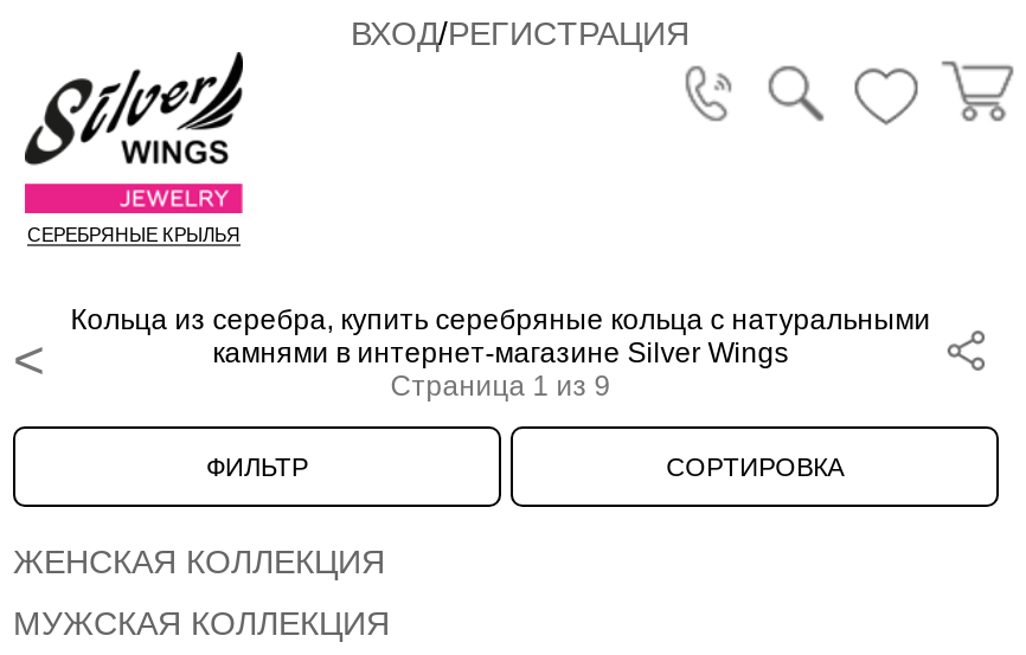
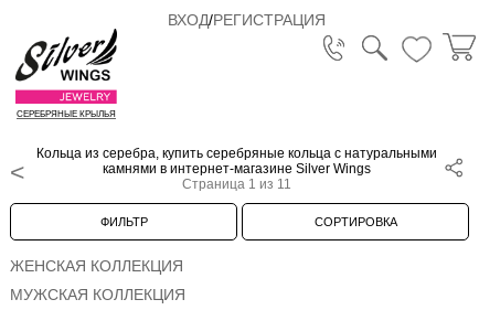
[390,370,611,403] Страница 1 из 9 -> [182,177,292,192] Страница 1 из 11

